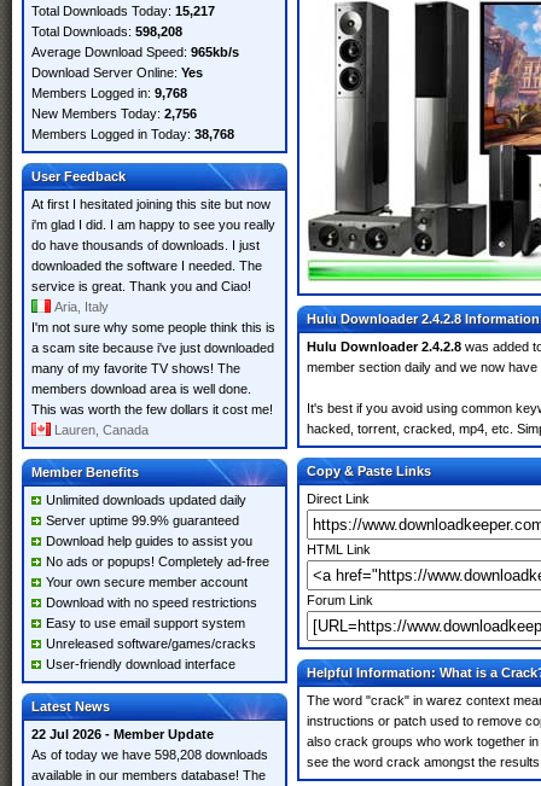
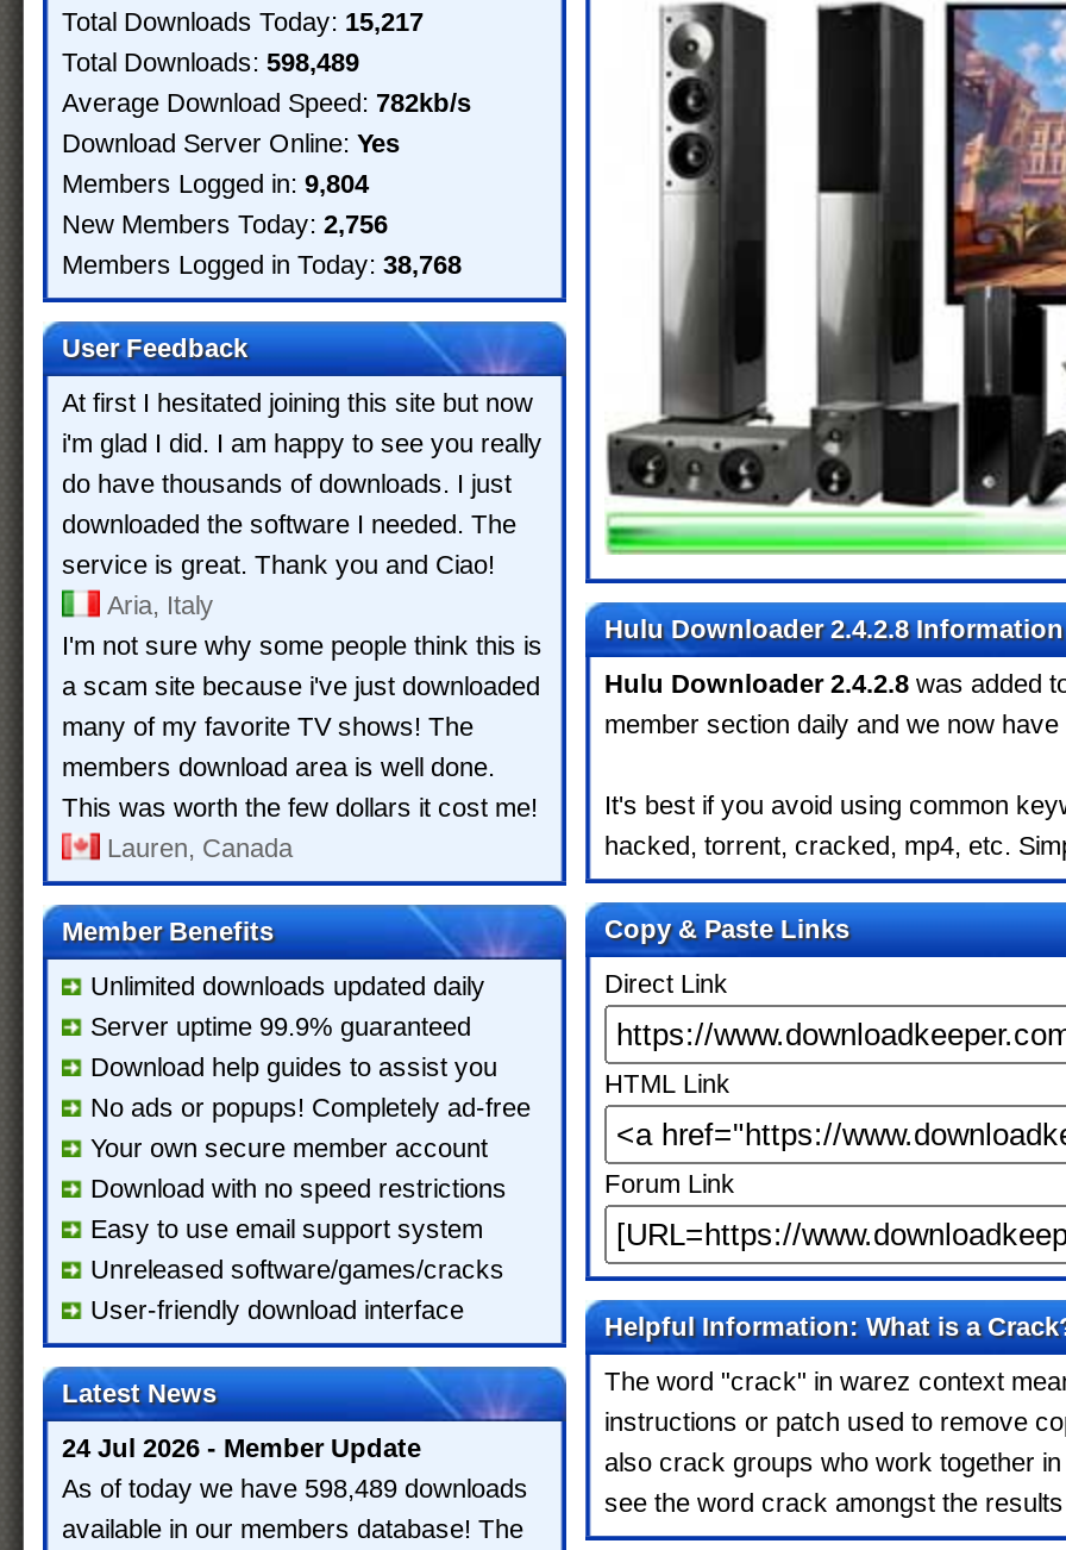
[31,24,182,39] Total Downloads: 598,208 -> [62,48,359,76] Total Downloads: 598,489
[31,45,239,59] Average Download Speed: 965kb/s -> [62,88,471,117] Average Download Speed: 782kb/s
[31,86,187,100] Members Logged in: 9,768 -> [62,169,369,198] Members Logged in: 9,804
[31,727,214,741] 22 Jul 2026 - Member Update -> [62,1433,421,1462] 24 Jul 2026 - Member Update
[31,747,268,762] As of today we have 598,208 downloads -> [62,1474,528,1502] As of today we have 598,489 downloads

